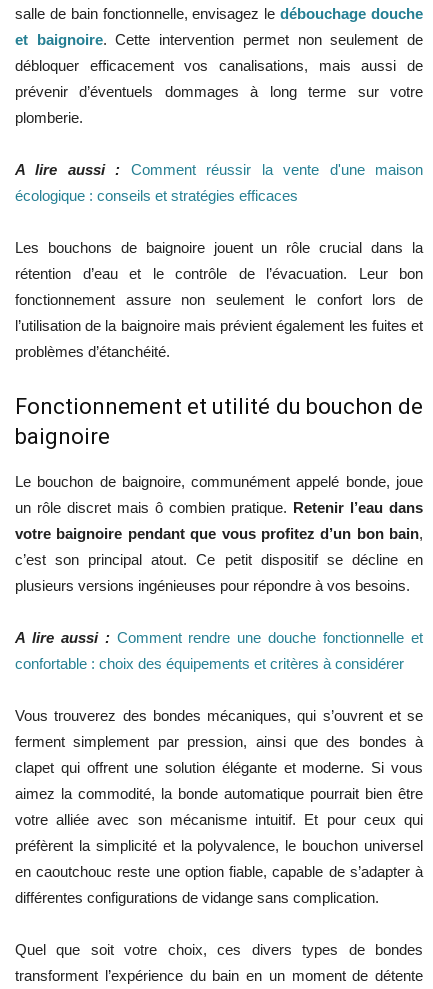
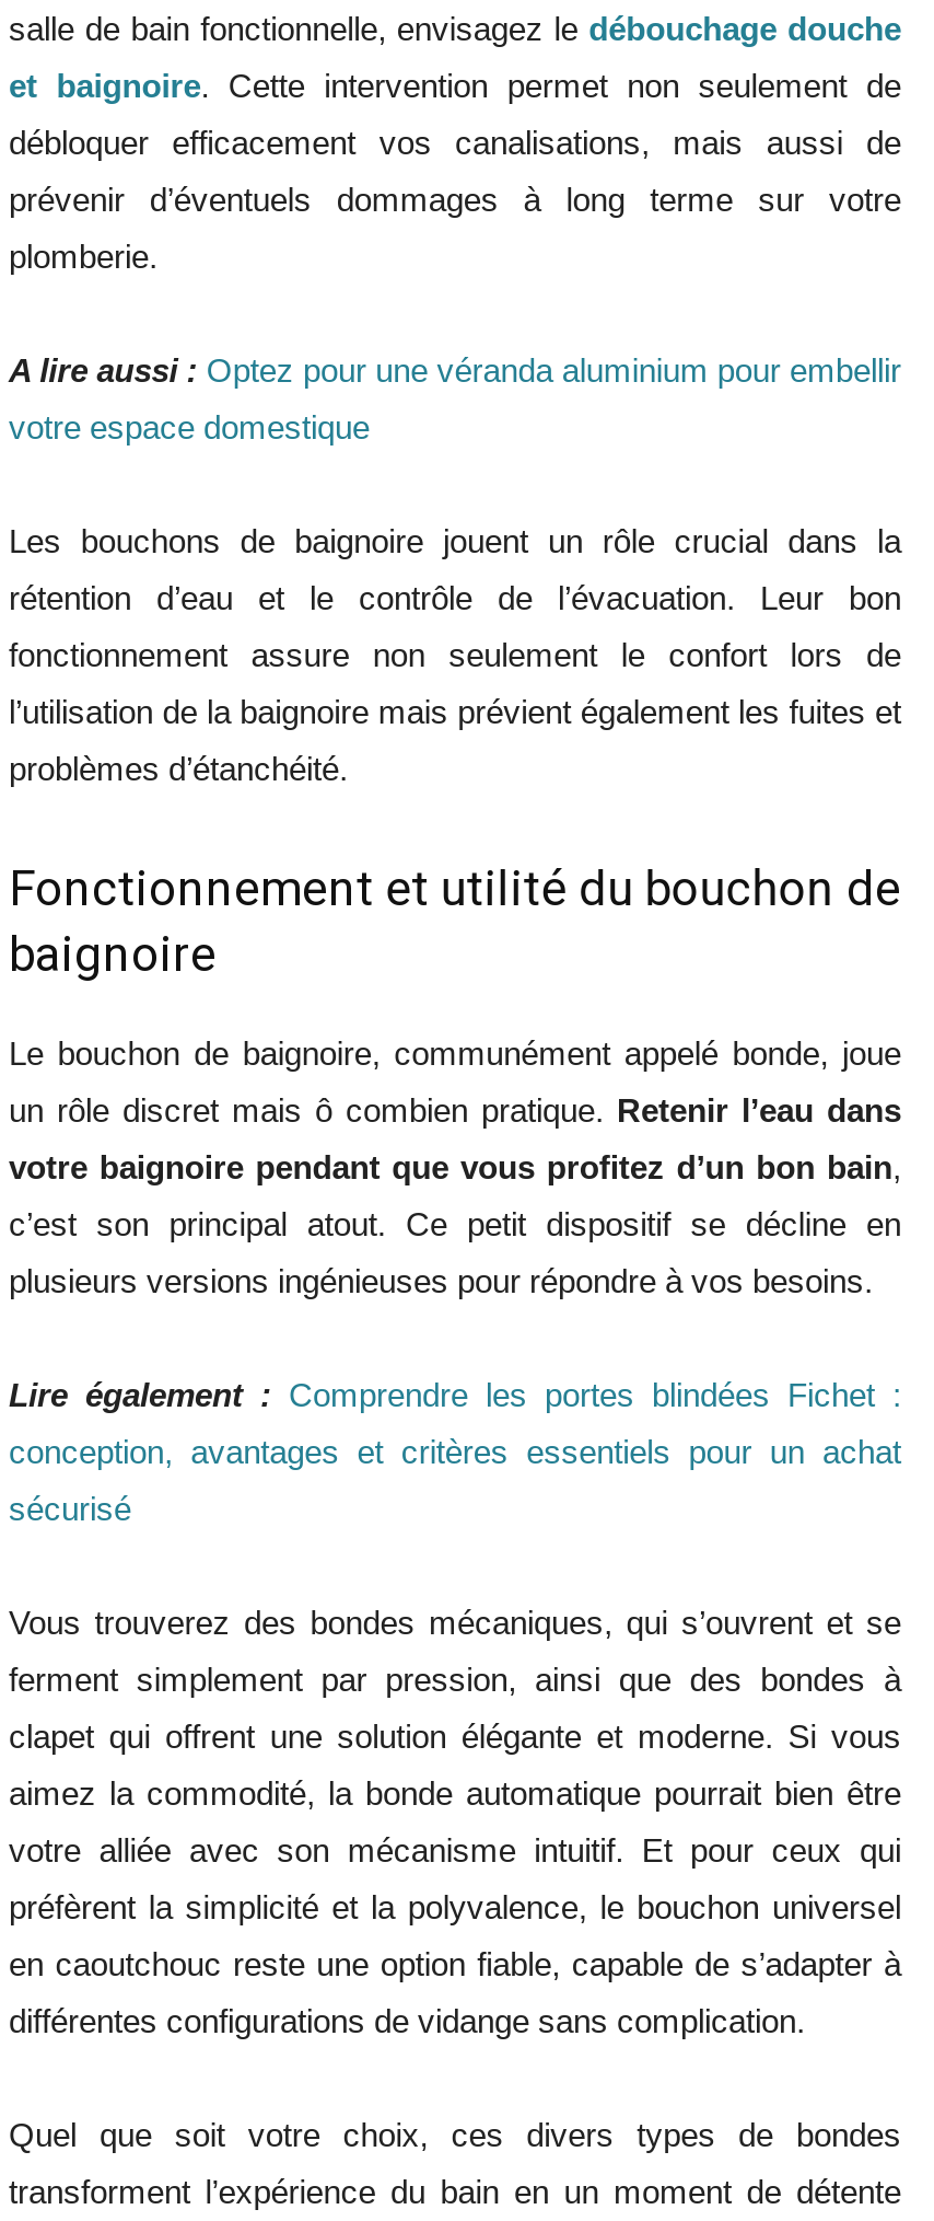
[15,161,423,178] A lire aussi : | Comment réussir la vente d'une maison -> [9,351,901,389] A lire aussi : Optez pour une véranda aluminium pour embellir
[15,187,298,204] écologique : conseils et stratégies efficaces -> [9,408,370,446] votre espace domestique
[15,629,423,672] A lire aussi : Comment rendre une douche fonctionnelle et | confortable : choix des équipements et critères à considérer -> [9,1376,901,1527] Lire également : Comprendre les portes blindées Fichet : | conception, avantages et critères essentiels pour un achat | sécurisé

